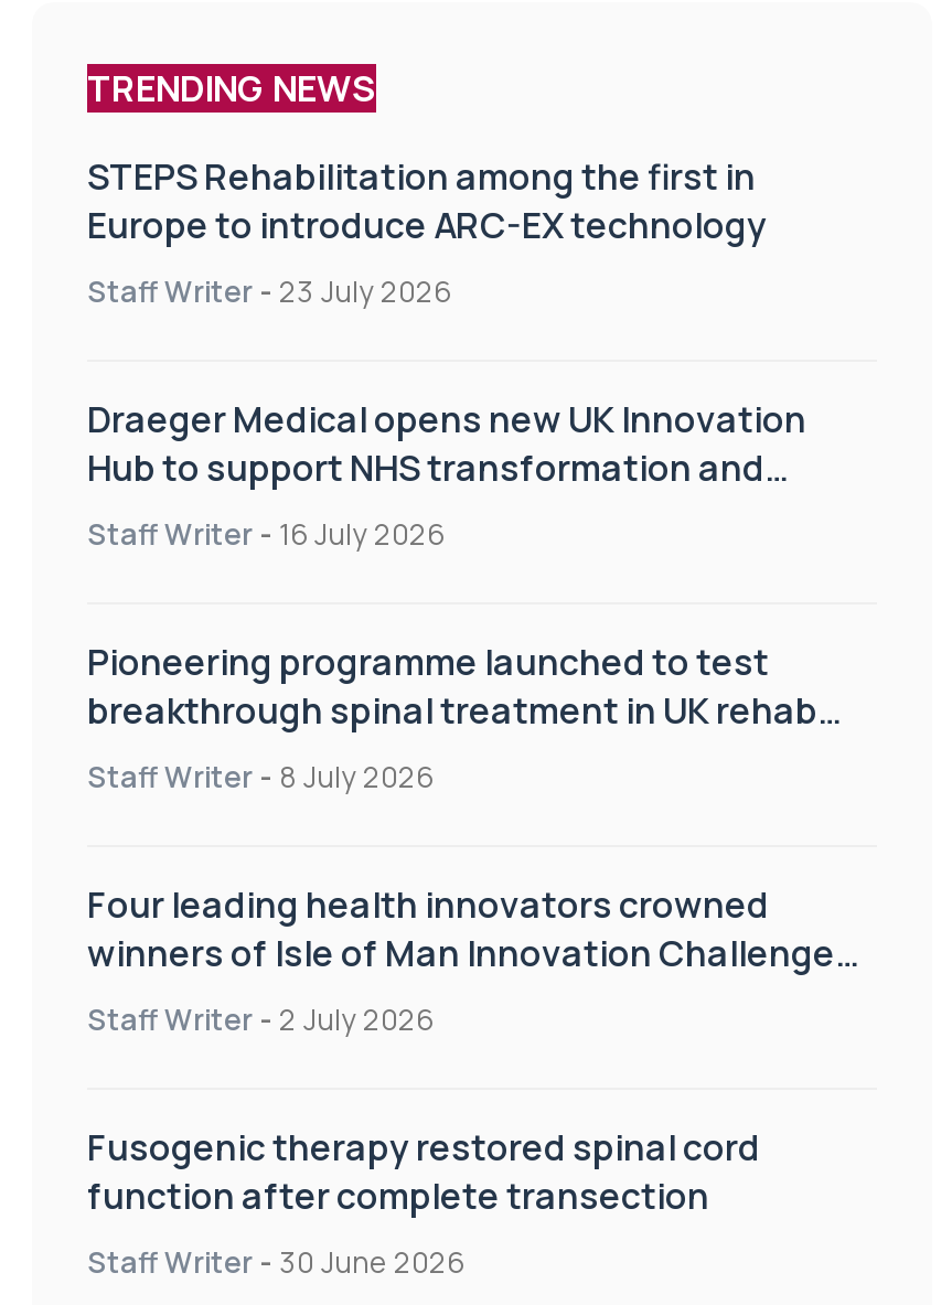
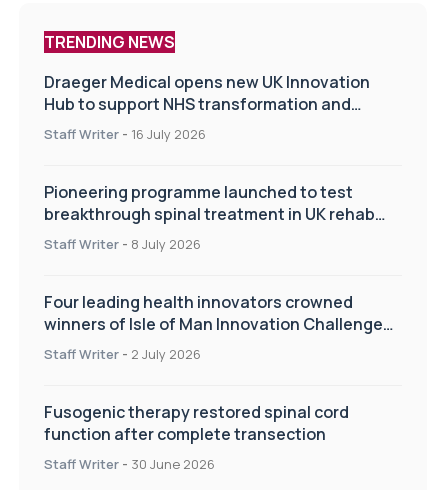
[87,152,767,311] STEPS Rehabilitation among the first in | Europe to introduce ARC-EX technology | Staff Writer - 23 July 2026 -> none

